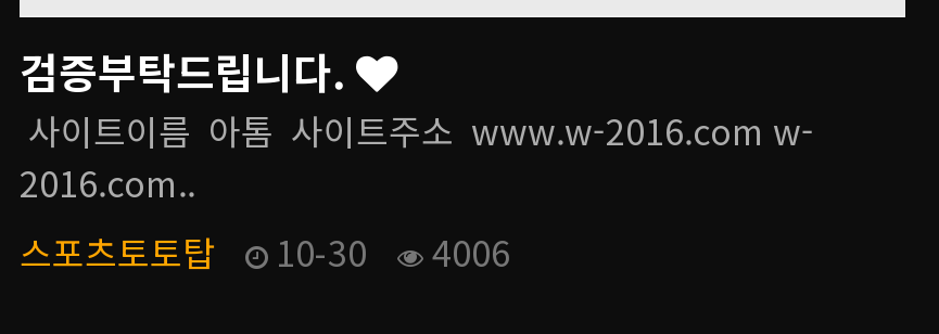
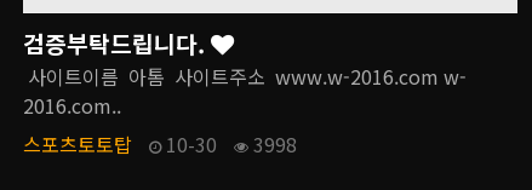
[20,226,510,278] 스포츠토토탑 10-30 4006 -> [23,130,297,159] 스포츠토토탑 10-30 3998

